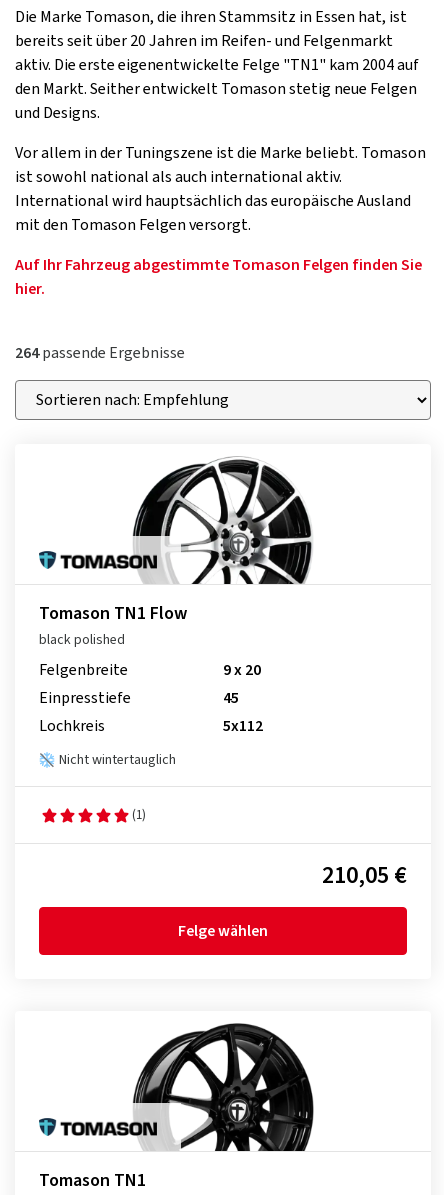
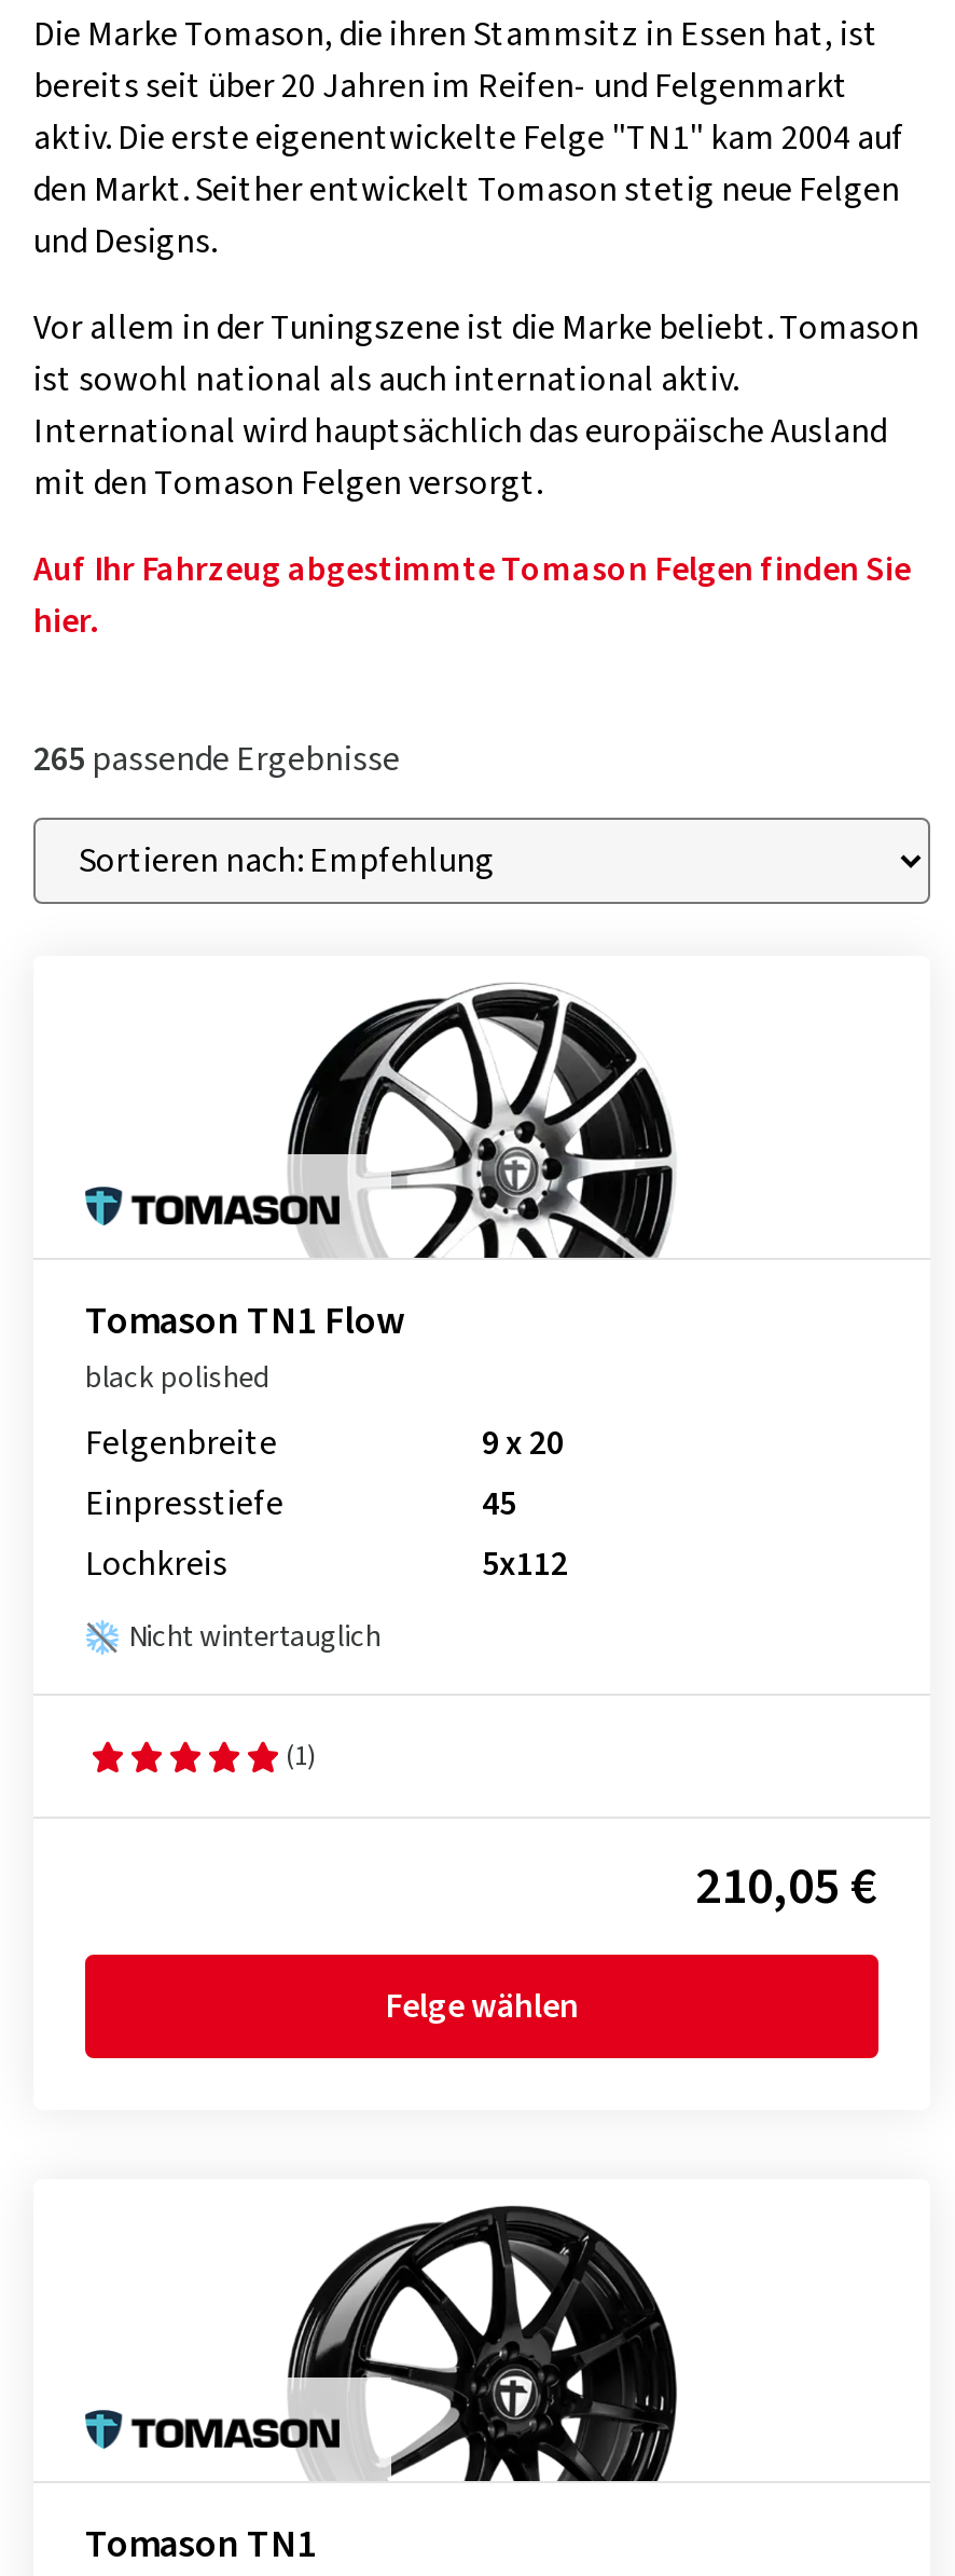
[15,342,185,364] 264 passende Ergebnisse -> [33,736,400,783] 265 passende Ergebnisse

